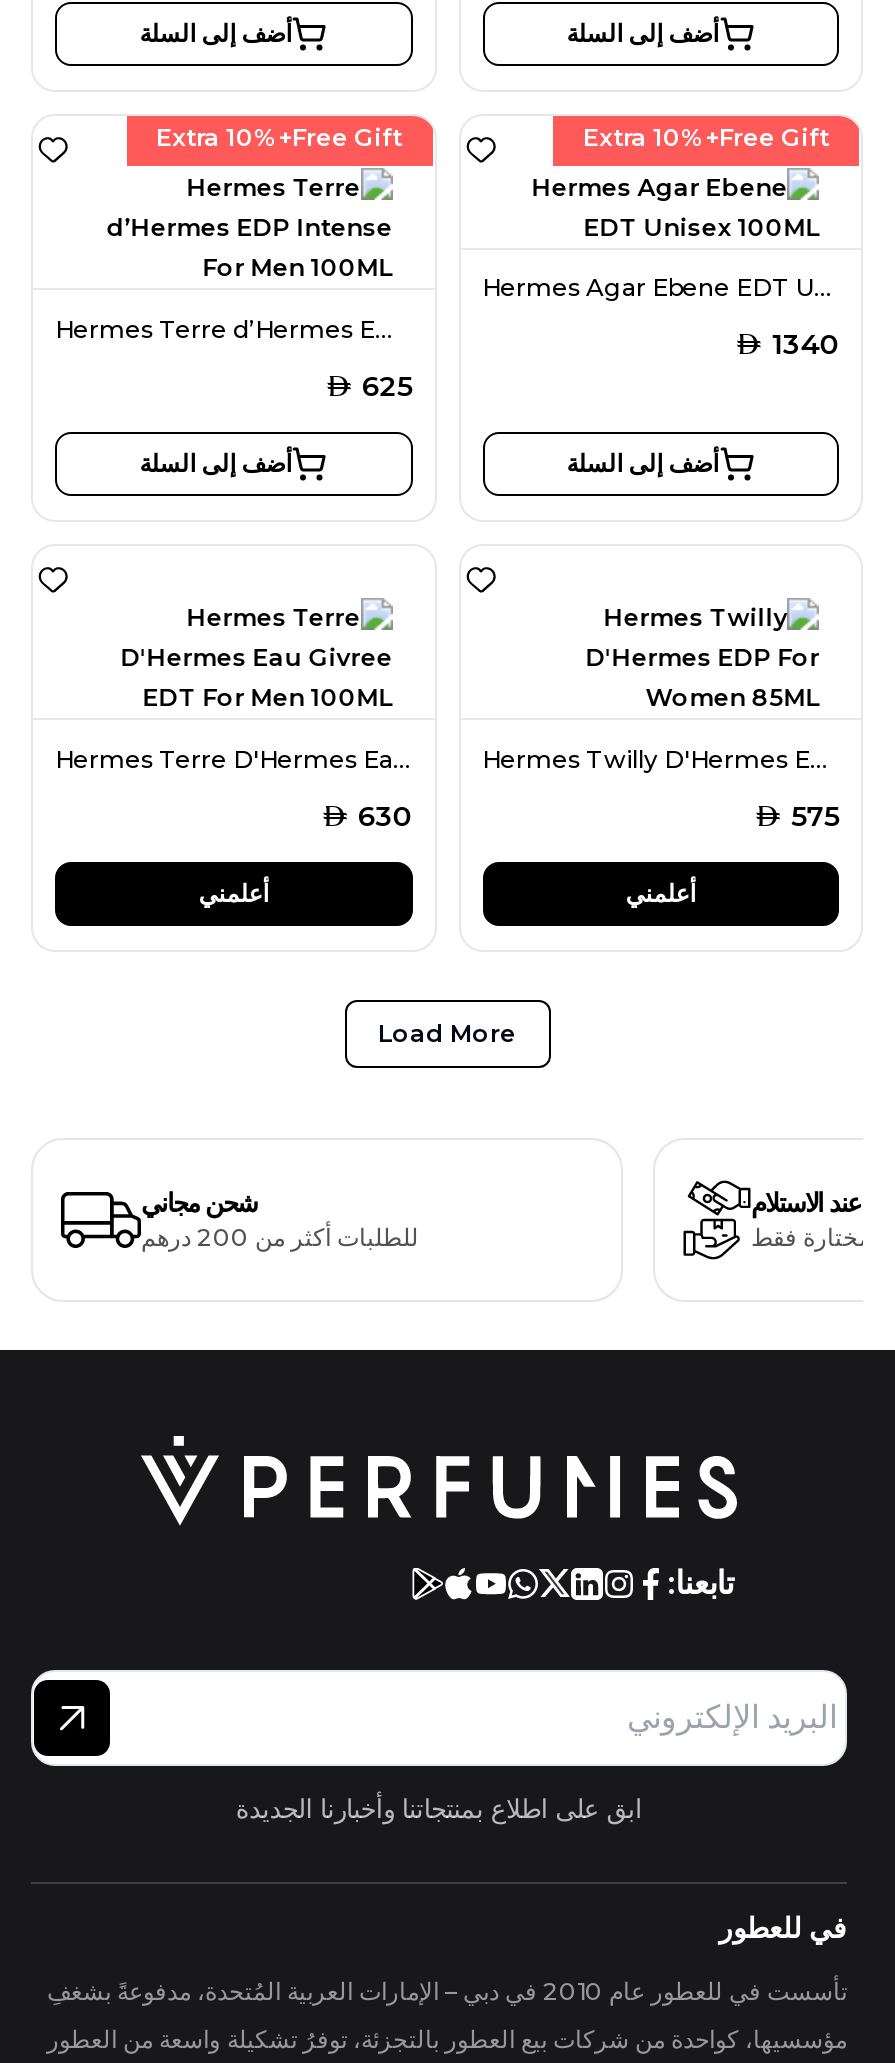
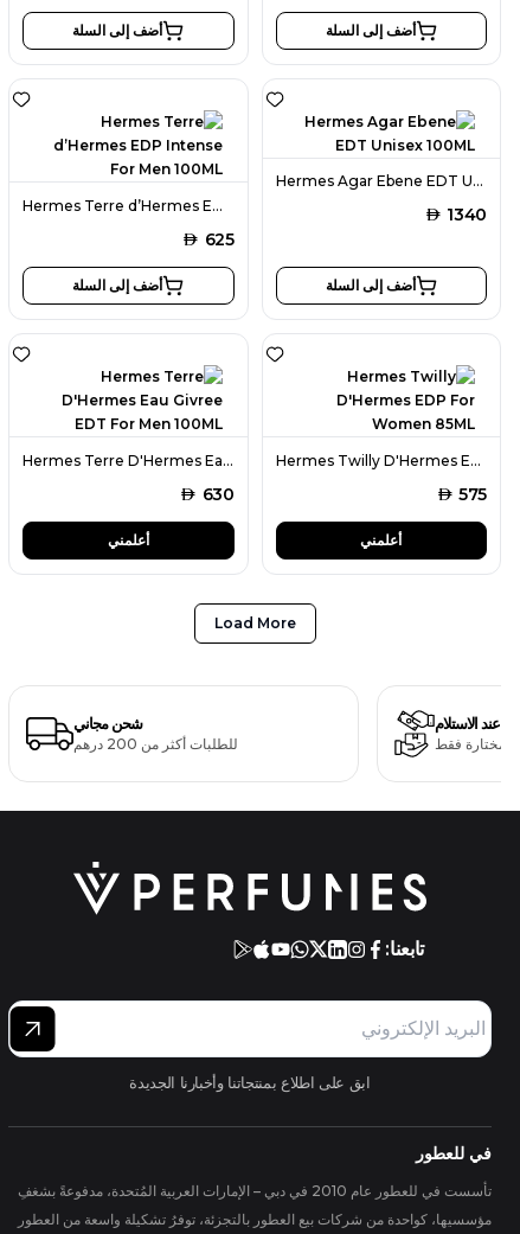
[156,121,402,151] Extra 10%+Free Gift -> none
[583,121,829,151] Extra 10%+Free Gift -> none

